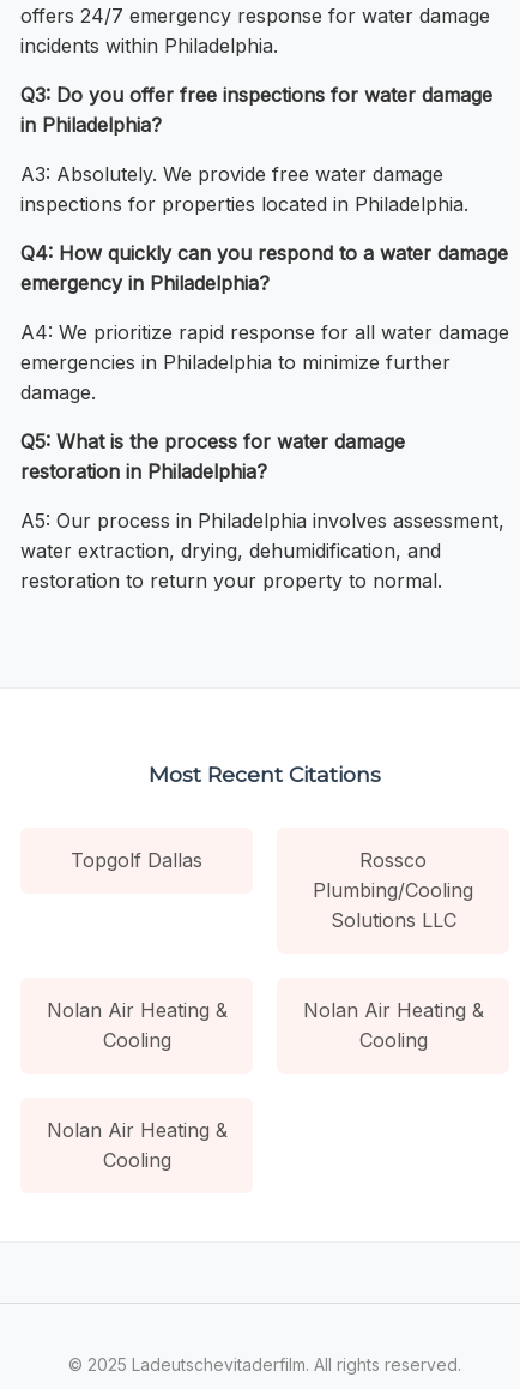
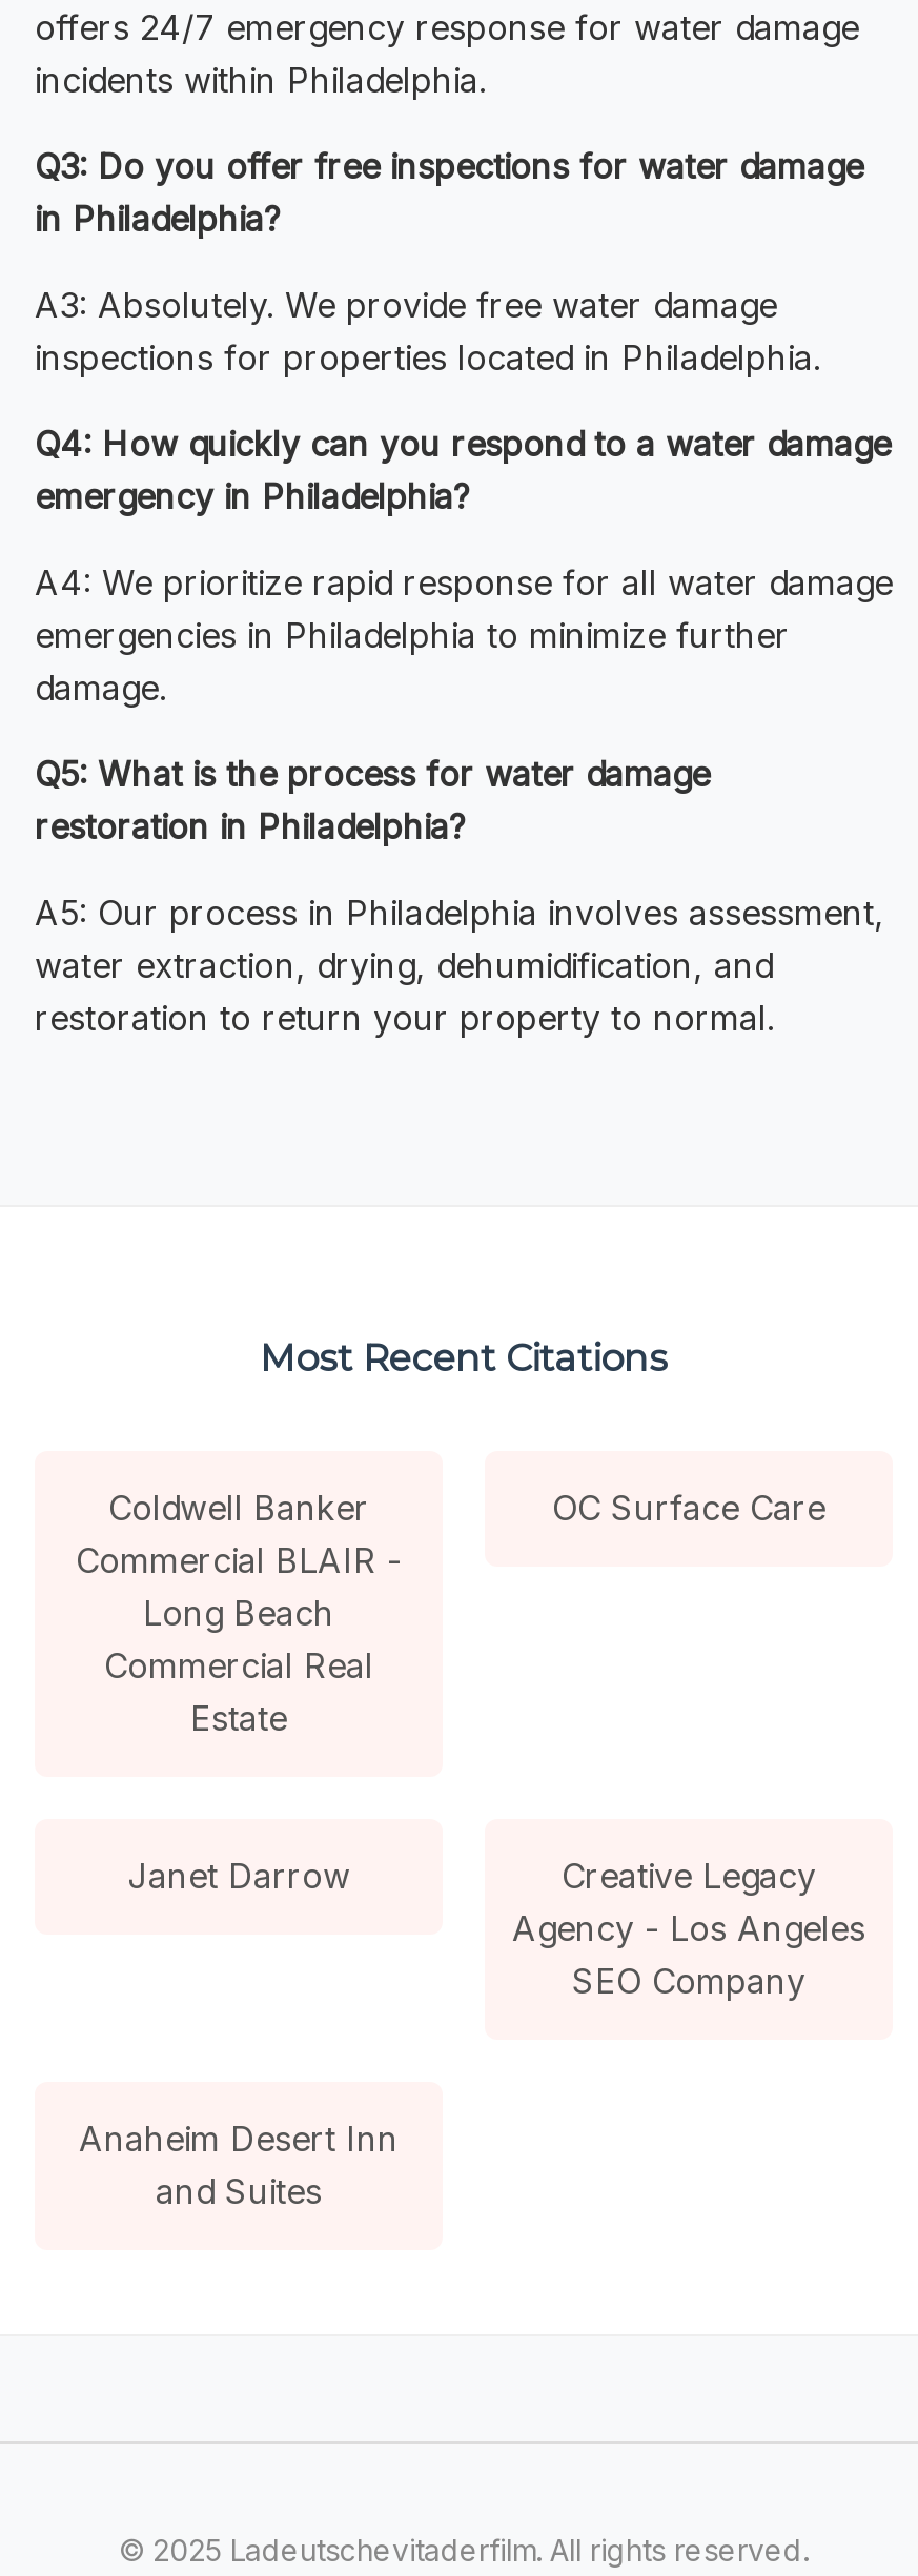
[71,848,473,932] Topgolf Dallas | Rossco | Plumbing/Cooling | Solutions LLC -> [76,1487,402,1739] Coldwell Banker | Commercial BLAIR - | Long Beach | Commercial Real | Estate
[46,998,227,1052] Nolan Air Heating & | Cooling -> [552,1487,825,1529] OC Surface Care
[303,998,483,1052] Nolan Air Heating & | Cooling -> [127,1855,865,2002] Janet Darrow | Creative Legacy | Agency - Los Angeles | SEO Company
[46,1118,227,1172] Nolan Air Heating & | Cooling -> [79,2117,399,2212] Anaheim Desert Inn | and Suites

